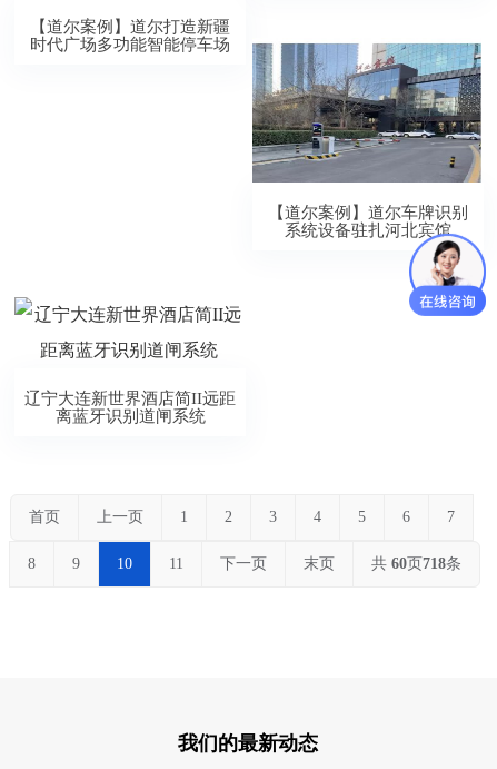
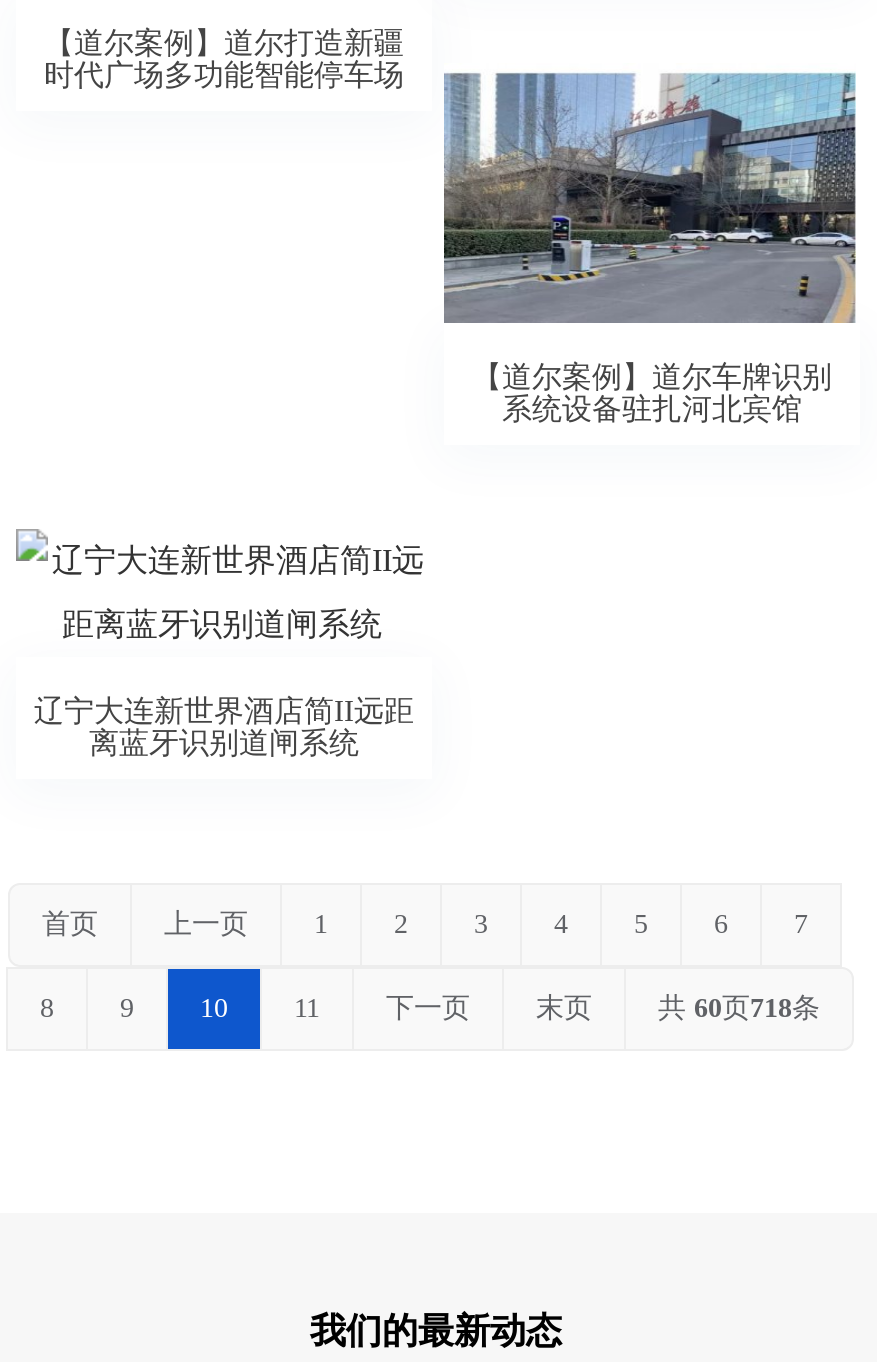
[408,234,487,317] [image] -> none

